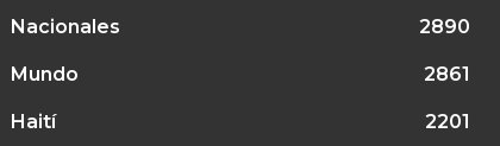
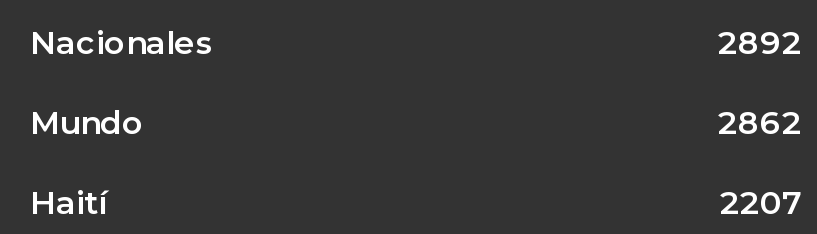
[419,15,470,38] 2890 -> [718,24,802,62] 2892
[424,63,470,85] 2861 -> [718,104,802,142] 2862
[425,110,470,133] 2201 -> [720,184,802,222] 2207

